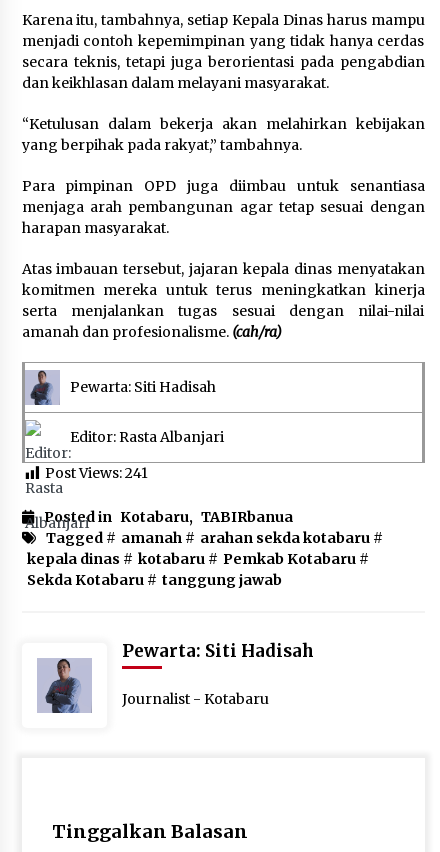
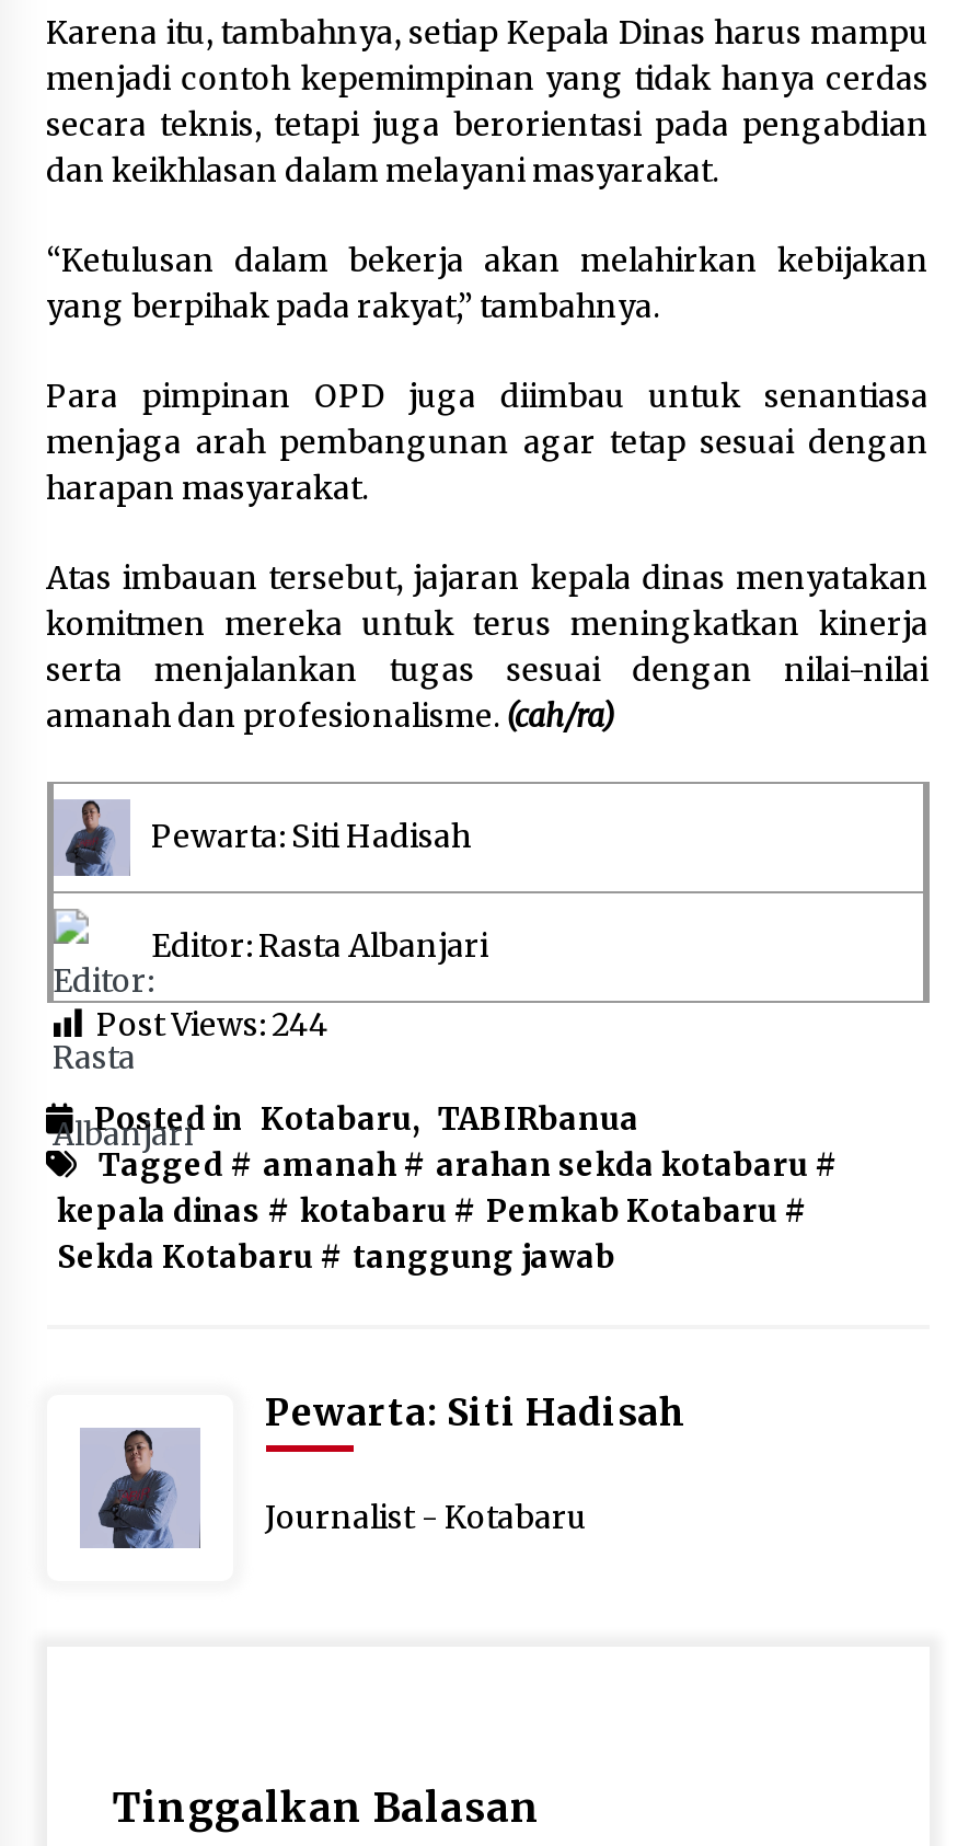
[44,464,147,482] Post Views: 241 -> [96,1004,328,1043] Post Views: 244

